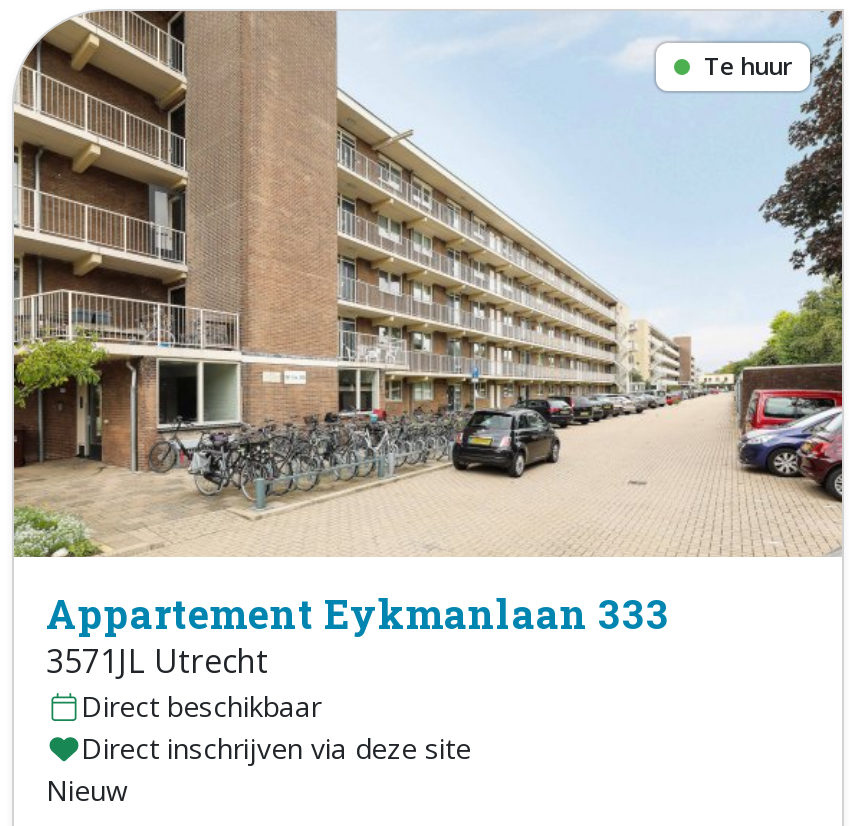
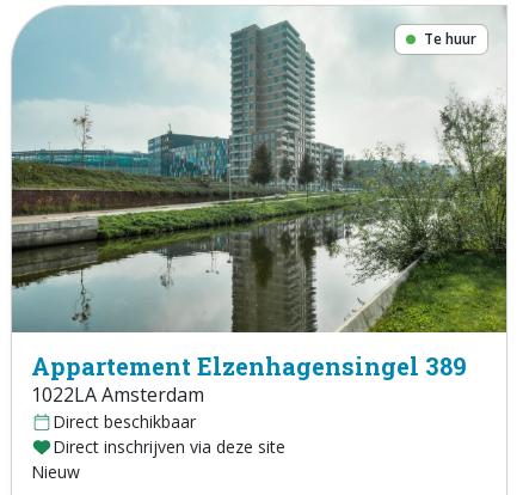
[12,10,844,683] [image] | Appartement Eykmanlaan 333 | 3571JL Utrecht -> [11,6,507,408] [image] | Appartement Elzenhagensingel 389 | 1022LA Amsterdam

